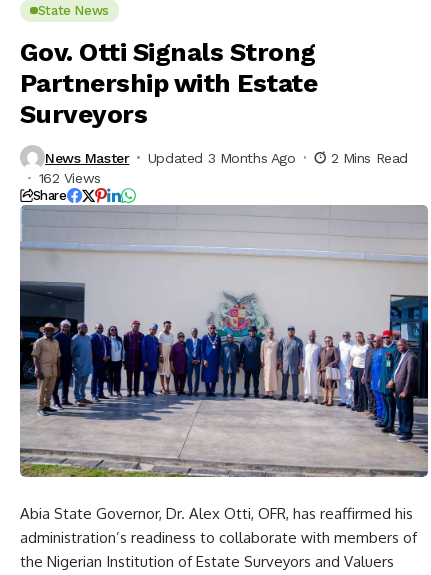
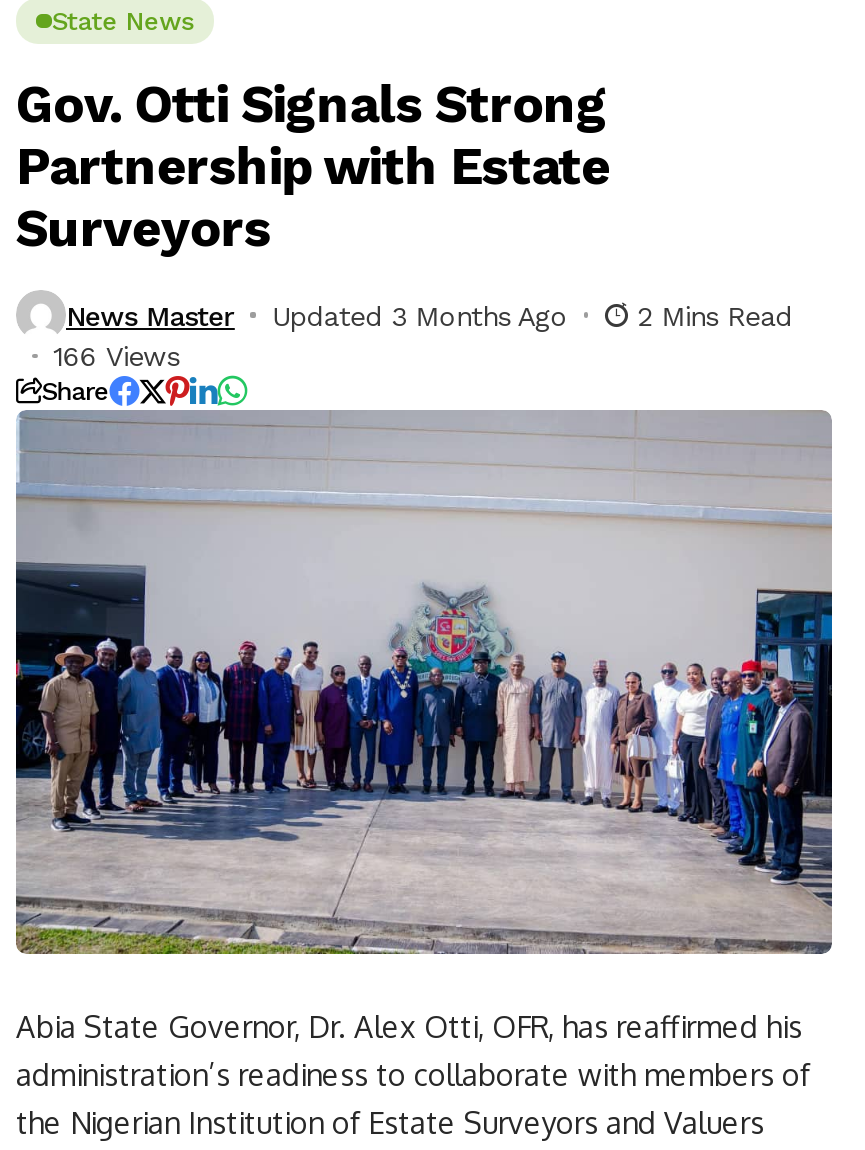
[38,170,101,186] 162 Views -> [53,340,179,372] 166 Views

